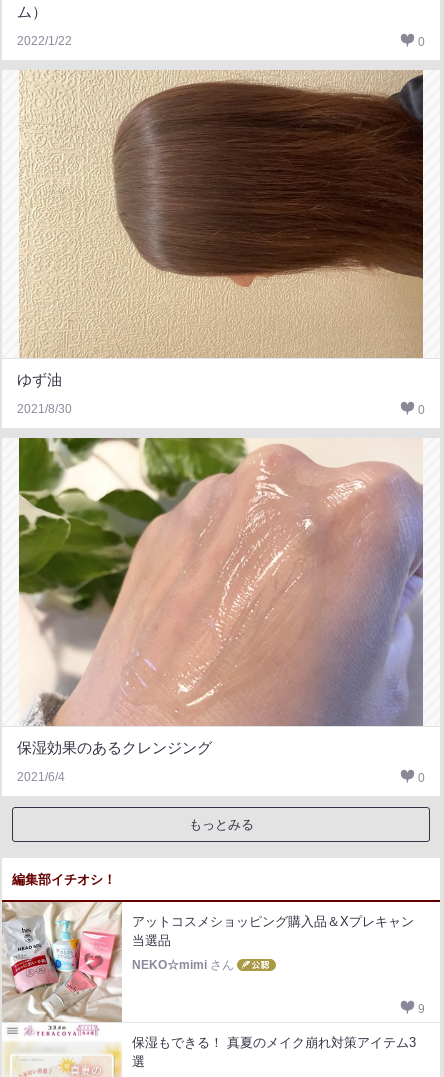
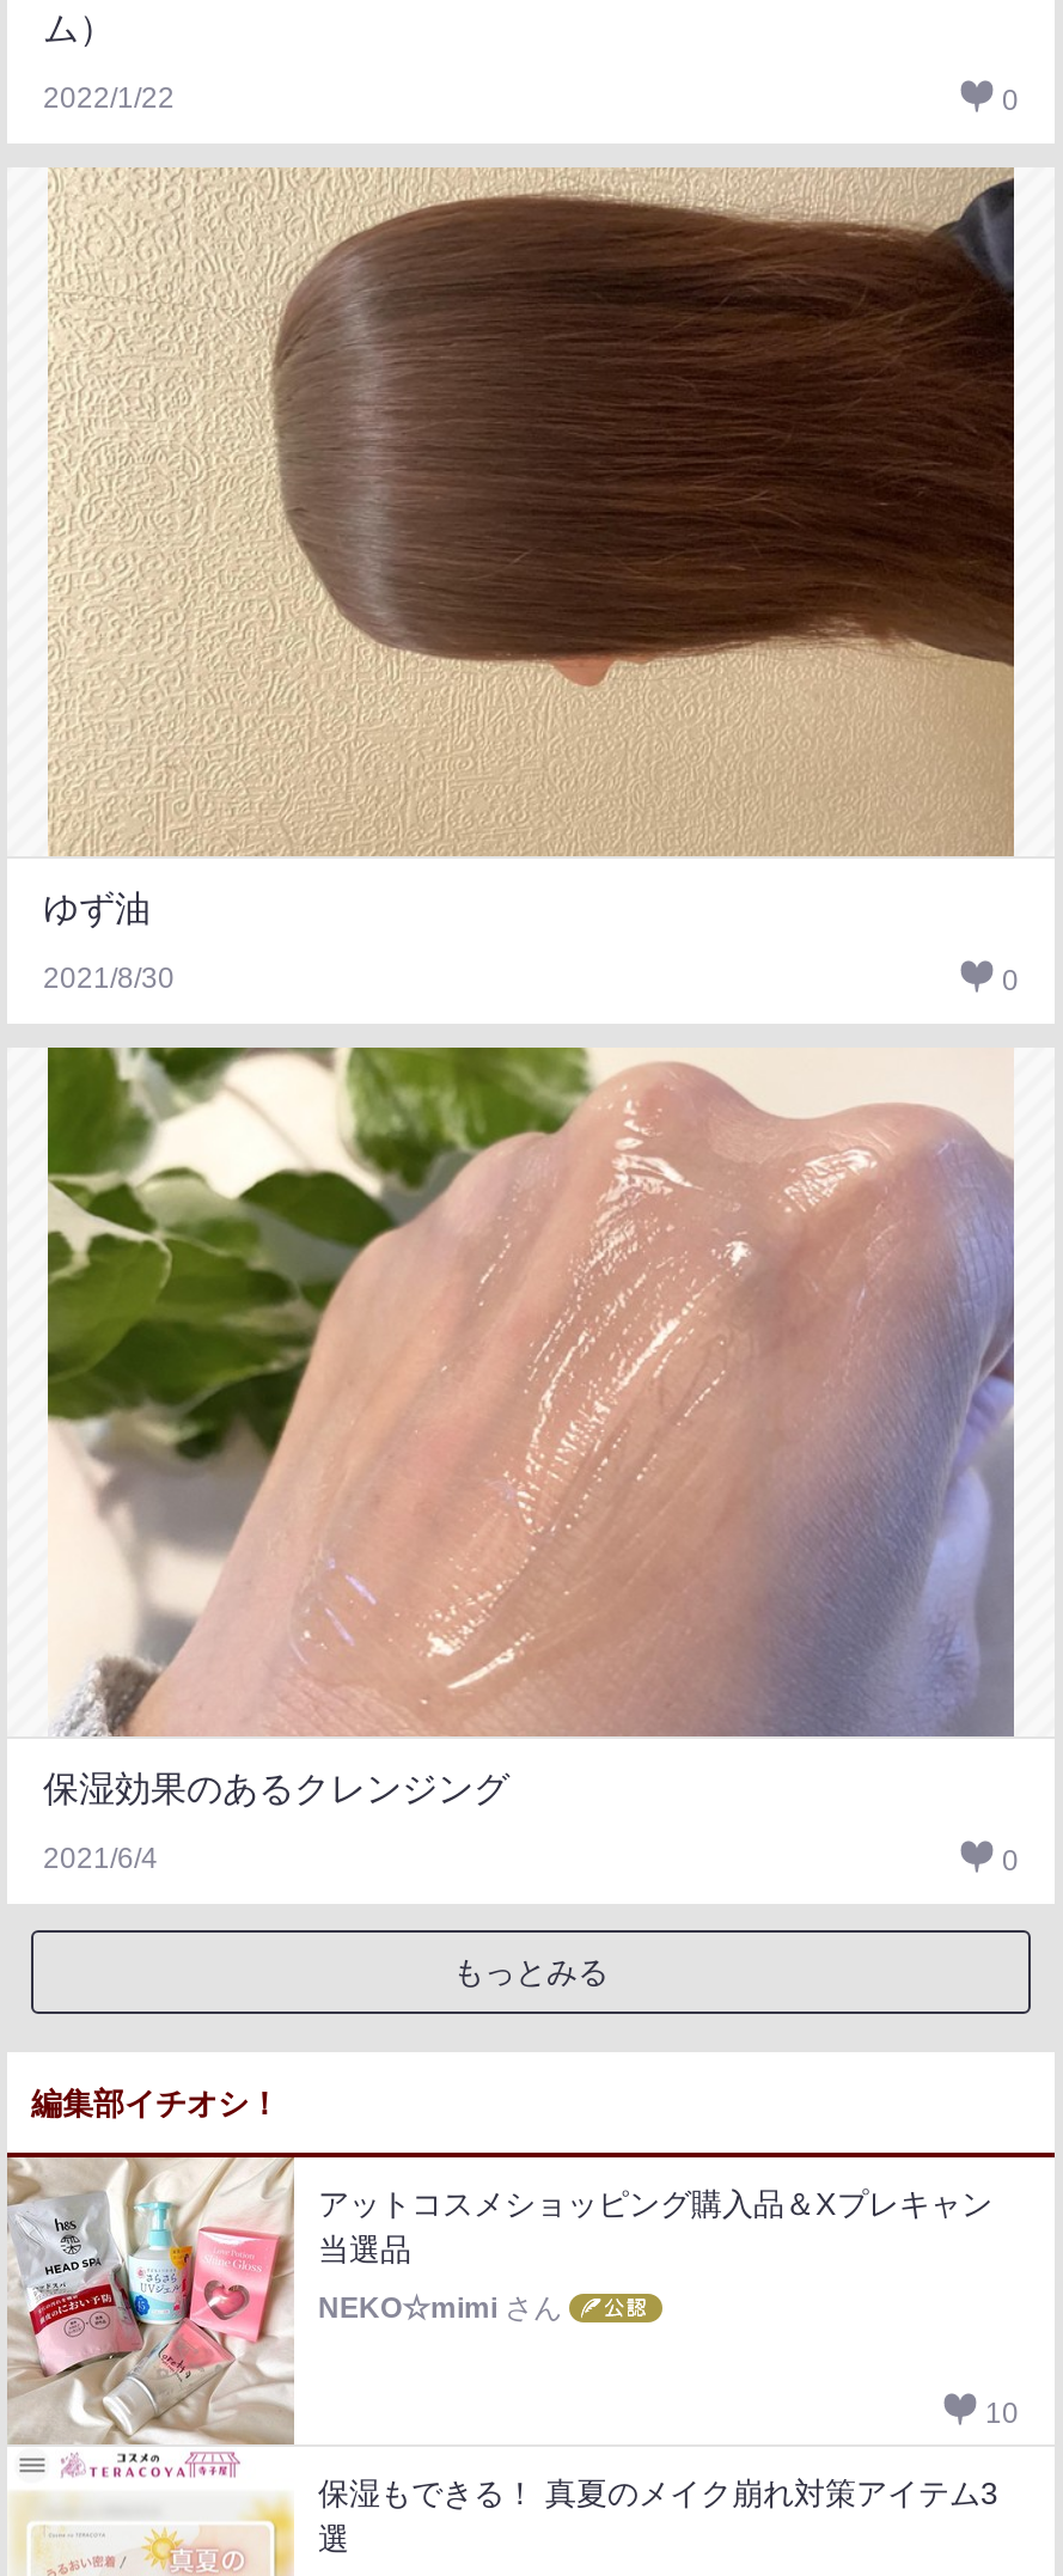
[418,1002,425,1016] 9 -> [985,2398,1019,2431] 10

